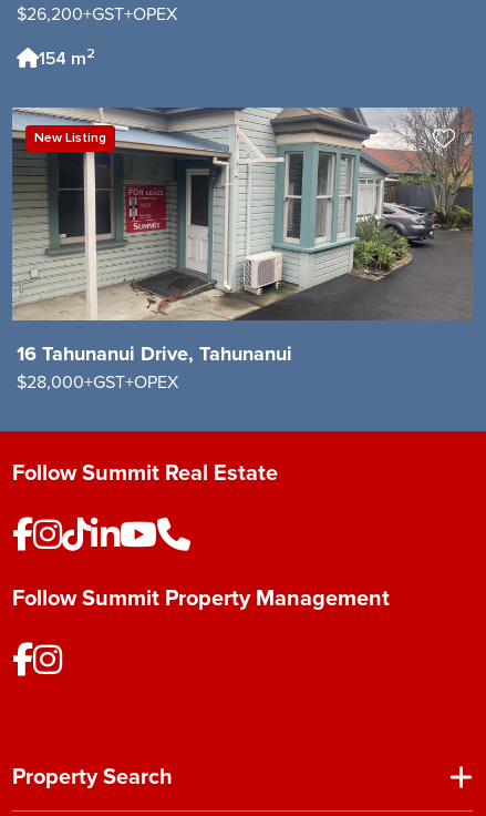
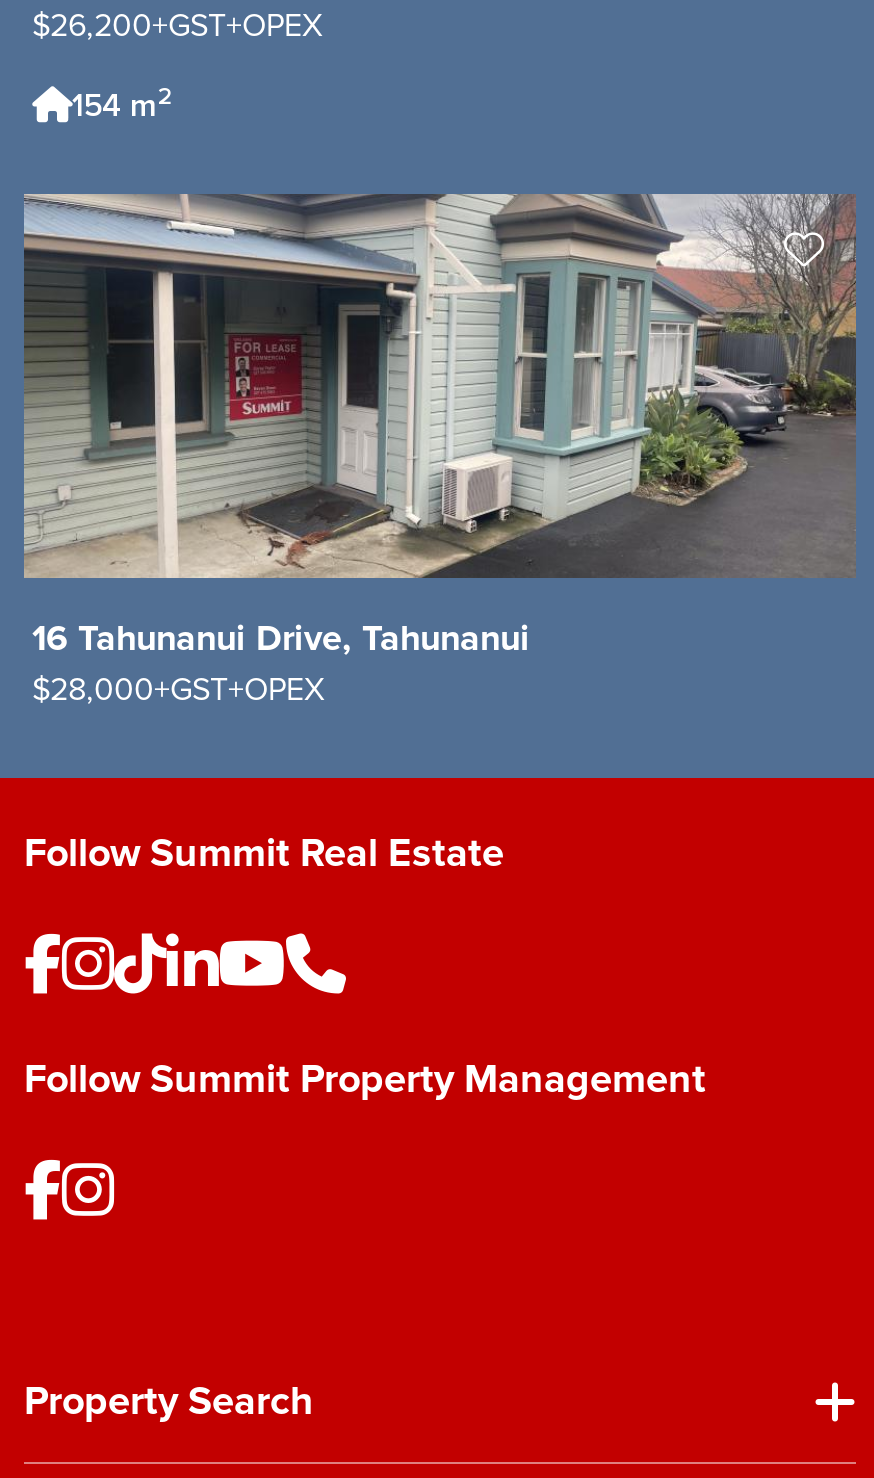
[34,130,106,146] New Listing -> none

